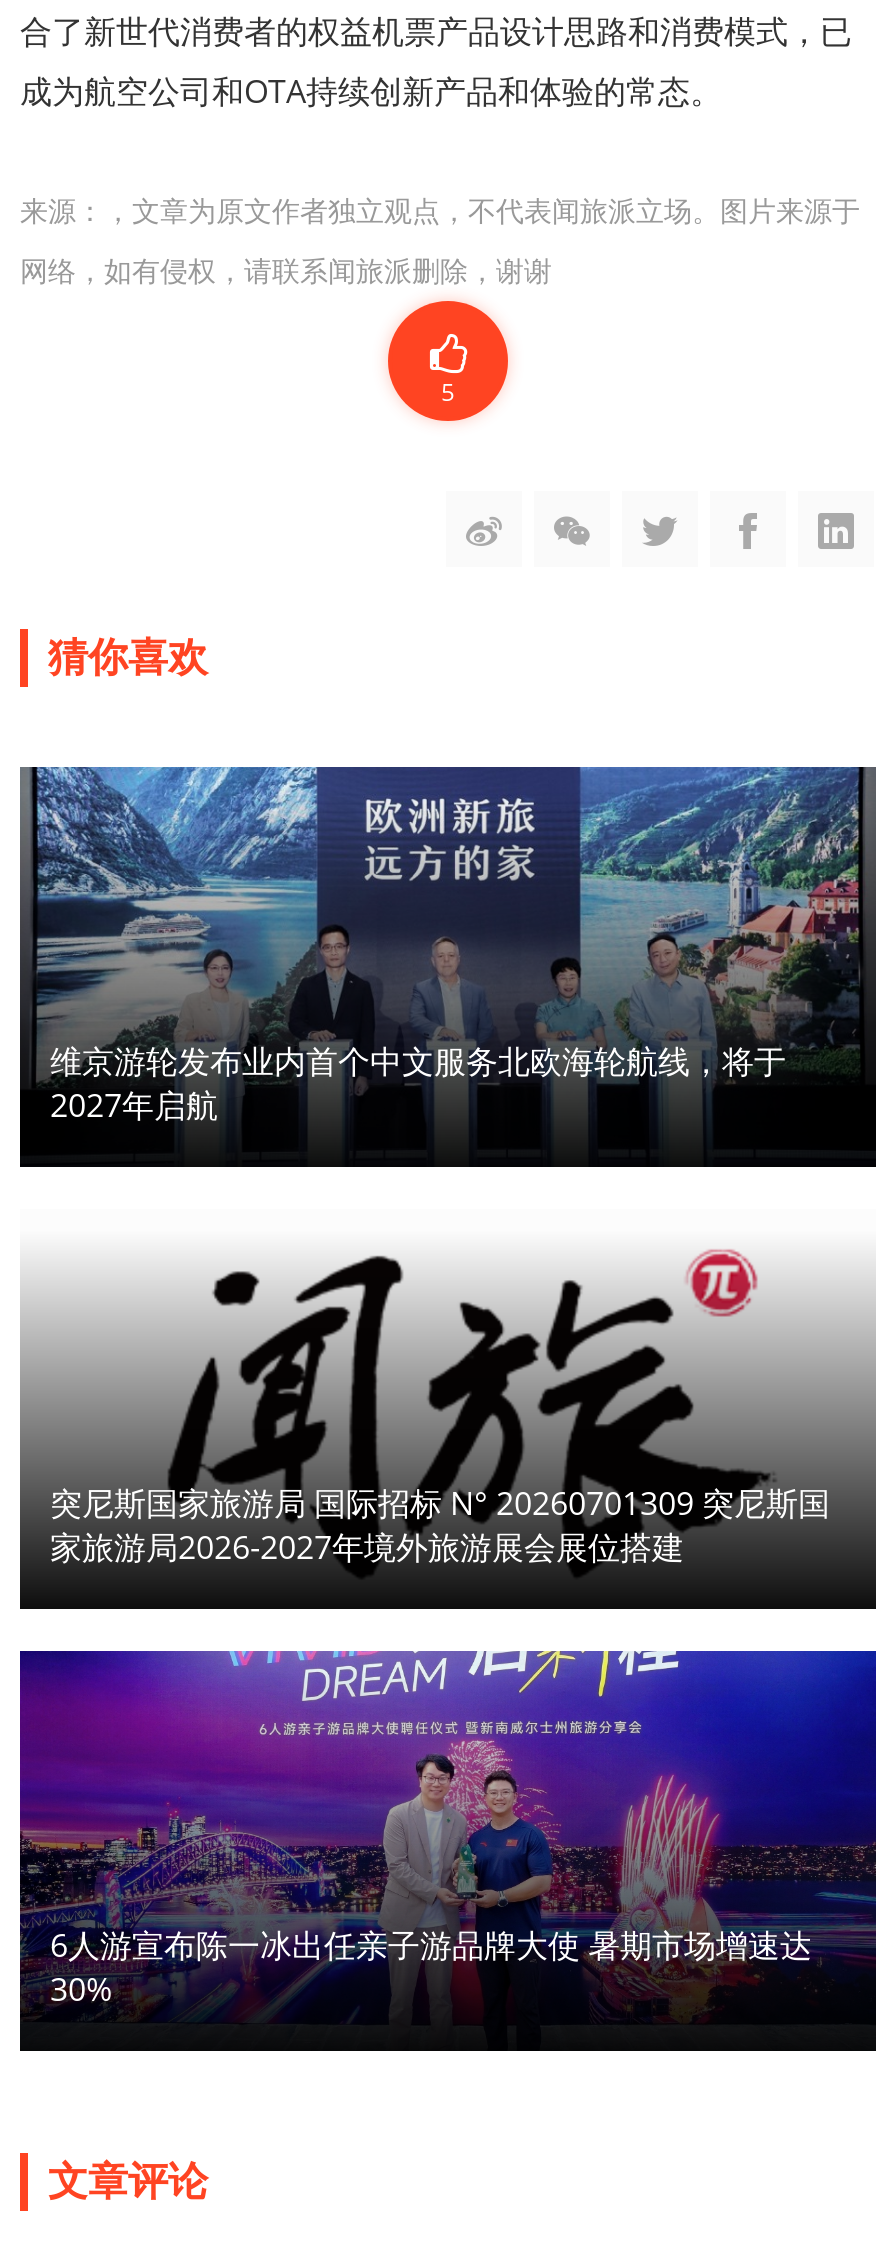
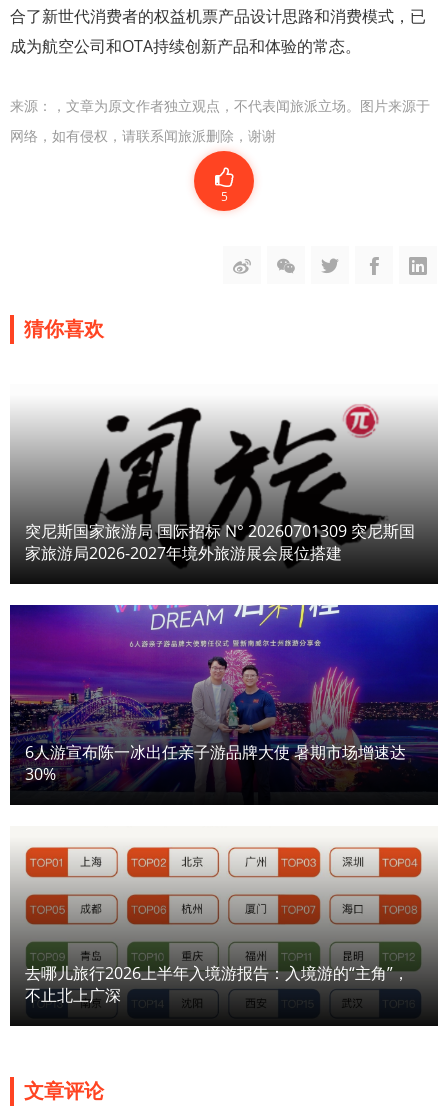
[18,765,878,1137] [image] | 维京游轮发布业内首个中文服务北欧海轮航线，将于 | 2027年启航 -> none
moved [684,1247,760,1317] -> [342,403,380,438]: [image]
moved [50,1267,830,2010] -> [25,413,415,785]: [image] | 突尼斯国家旅游局 国际招标 N° 20260701309 突尼斯国 | 家旅游局2026-2027年境外旅游展会展位搭建 | 6人游宣布陈一冰出任亲子游品牌大使 暑期市场增速达 | 30%
none -> [10,845,439,1012] [image] | 去哪儿旅行2026上半年入境游报告：入境游的“主角”， | 不止北上广深

